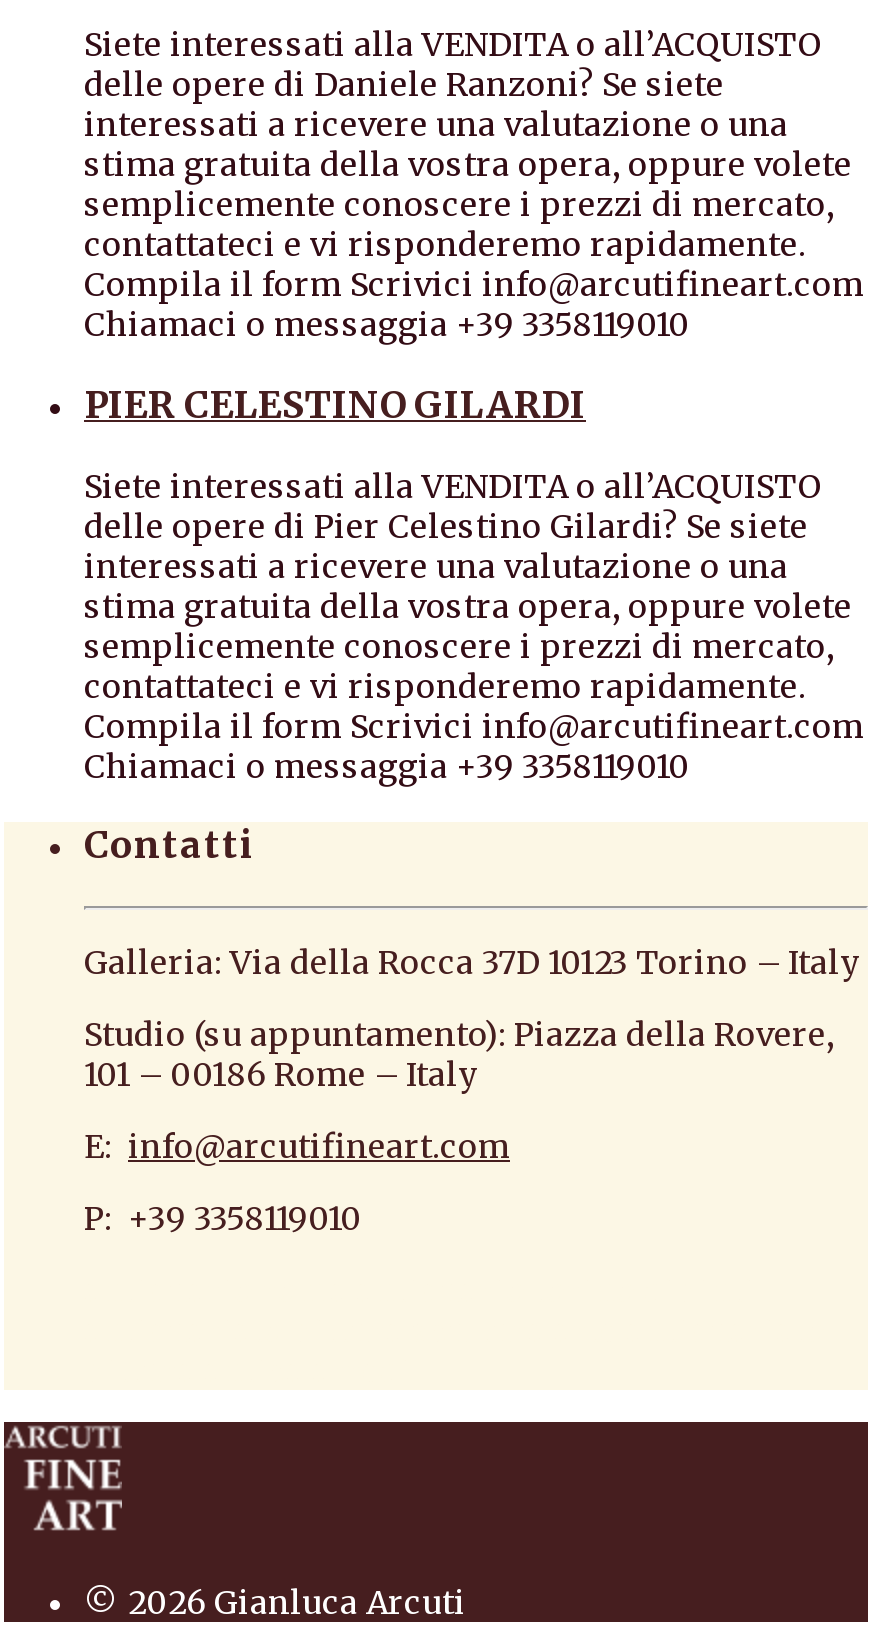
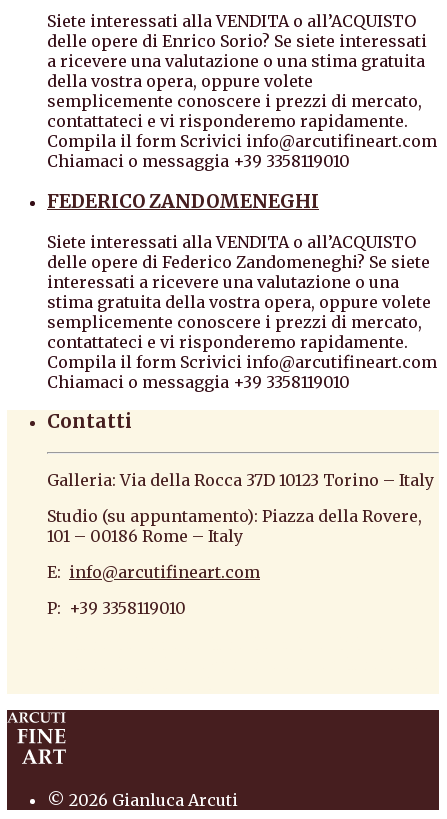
[84,64,852,184] delle opere di Daniele Ranzoni? Se siete | interessati a ricevere una valutazione o una | stima gratuita della vostra opera, oppure volete -> [47,31,427,91] delle opere di Enrico Sorio? Se siete interessati | a ricevere una valutazione o una stima gratuita | della vostra opera, oppure volete
[84,382,586,428] PIER CELESTINO GILARDI -> [47,190,319,213] FEDERICO ZANDOMENEGHI
[84,505,808,545] delle opere di Pier Celestino Gilardi? Se siete -> [47,252,430,272] delle opere di Federico Zandomeneghi? Se siete

